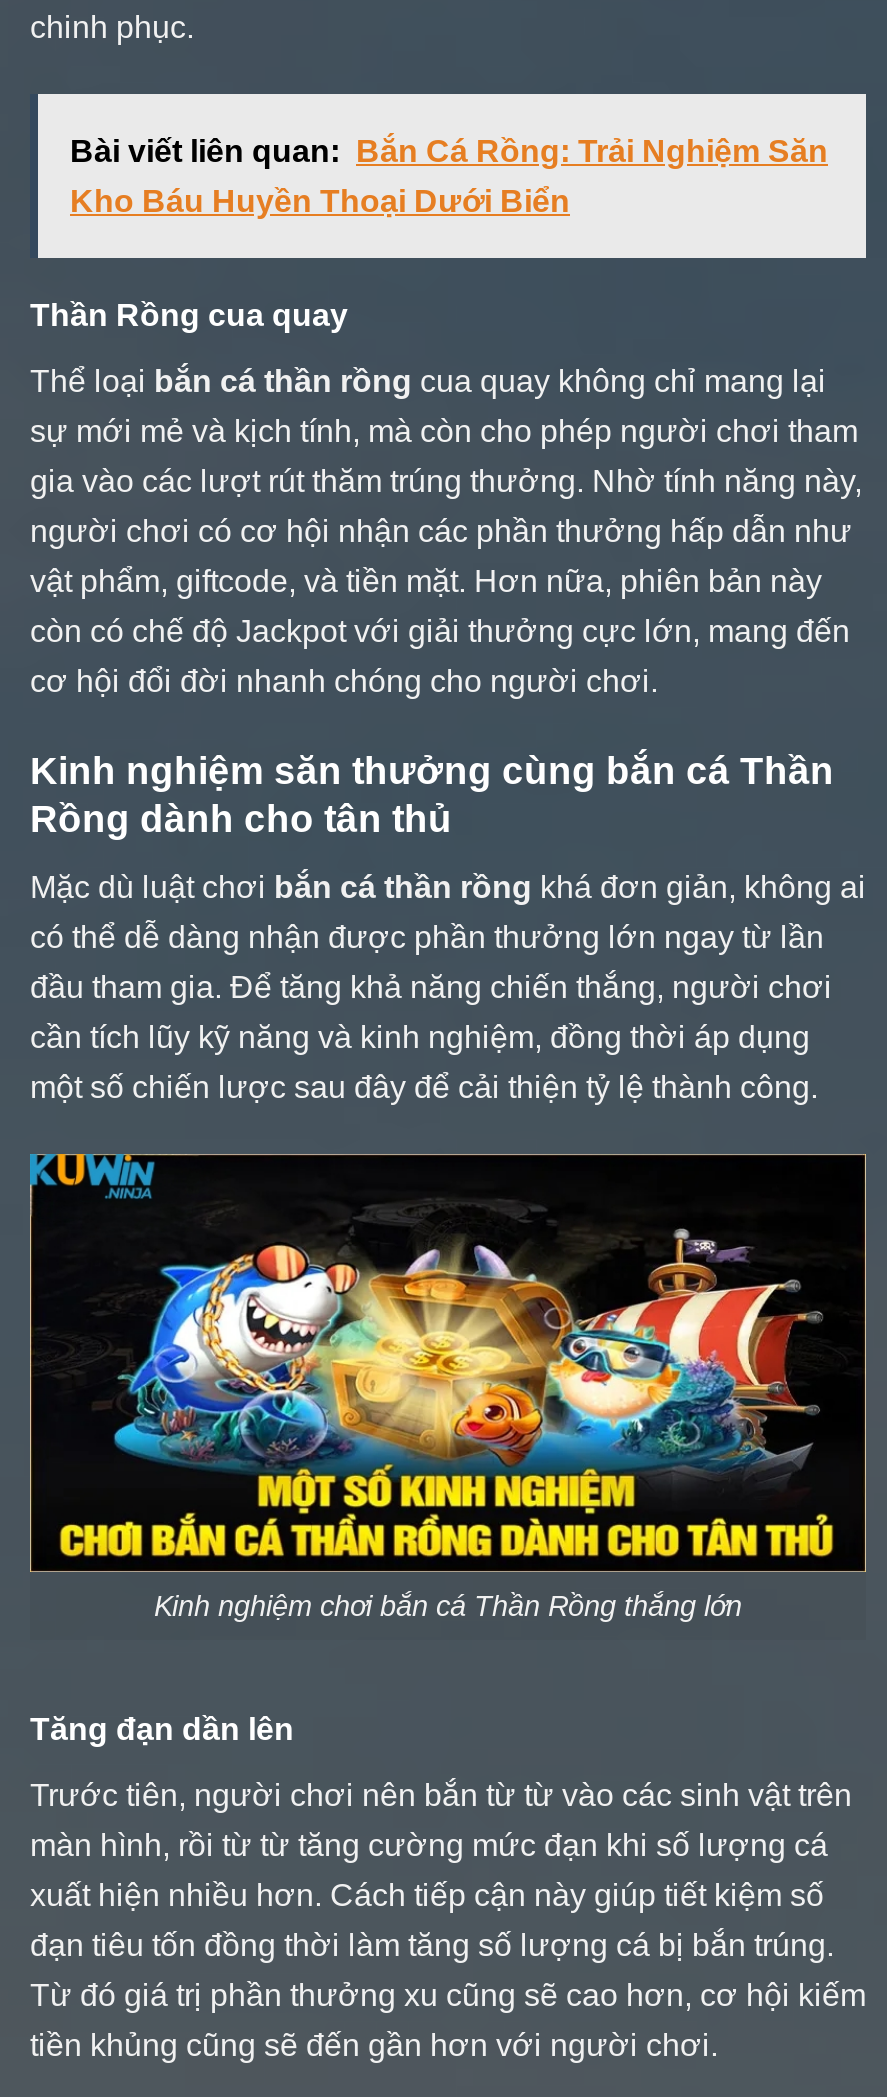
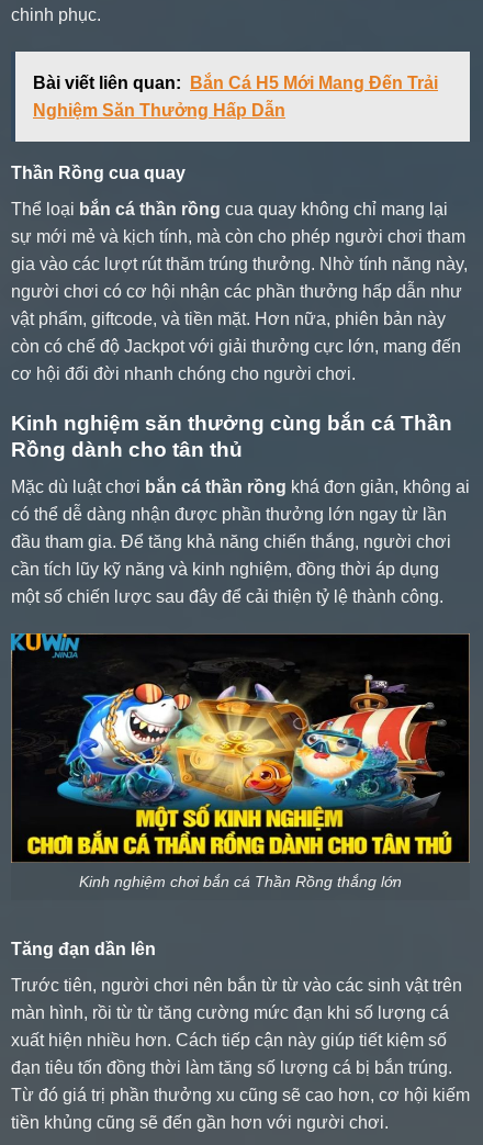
[70,134,828,168] Bài viết liên quan: Bắn Cá Rồng: Trải Nghiệm Săn -> [33,73,438,92] Bài viết liên quan: Bắn Cá H5 Mới Mang Đến Trải
[70,184,570,218] Kho Báu Huyền Thoại Dưới Biển -> [33,101,285,119] Nghiệm Săn Thưởng Hấp Dẫn

